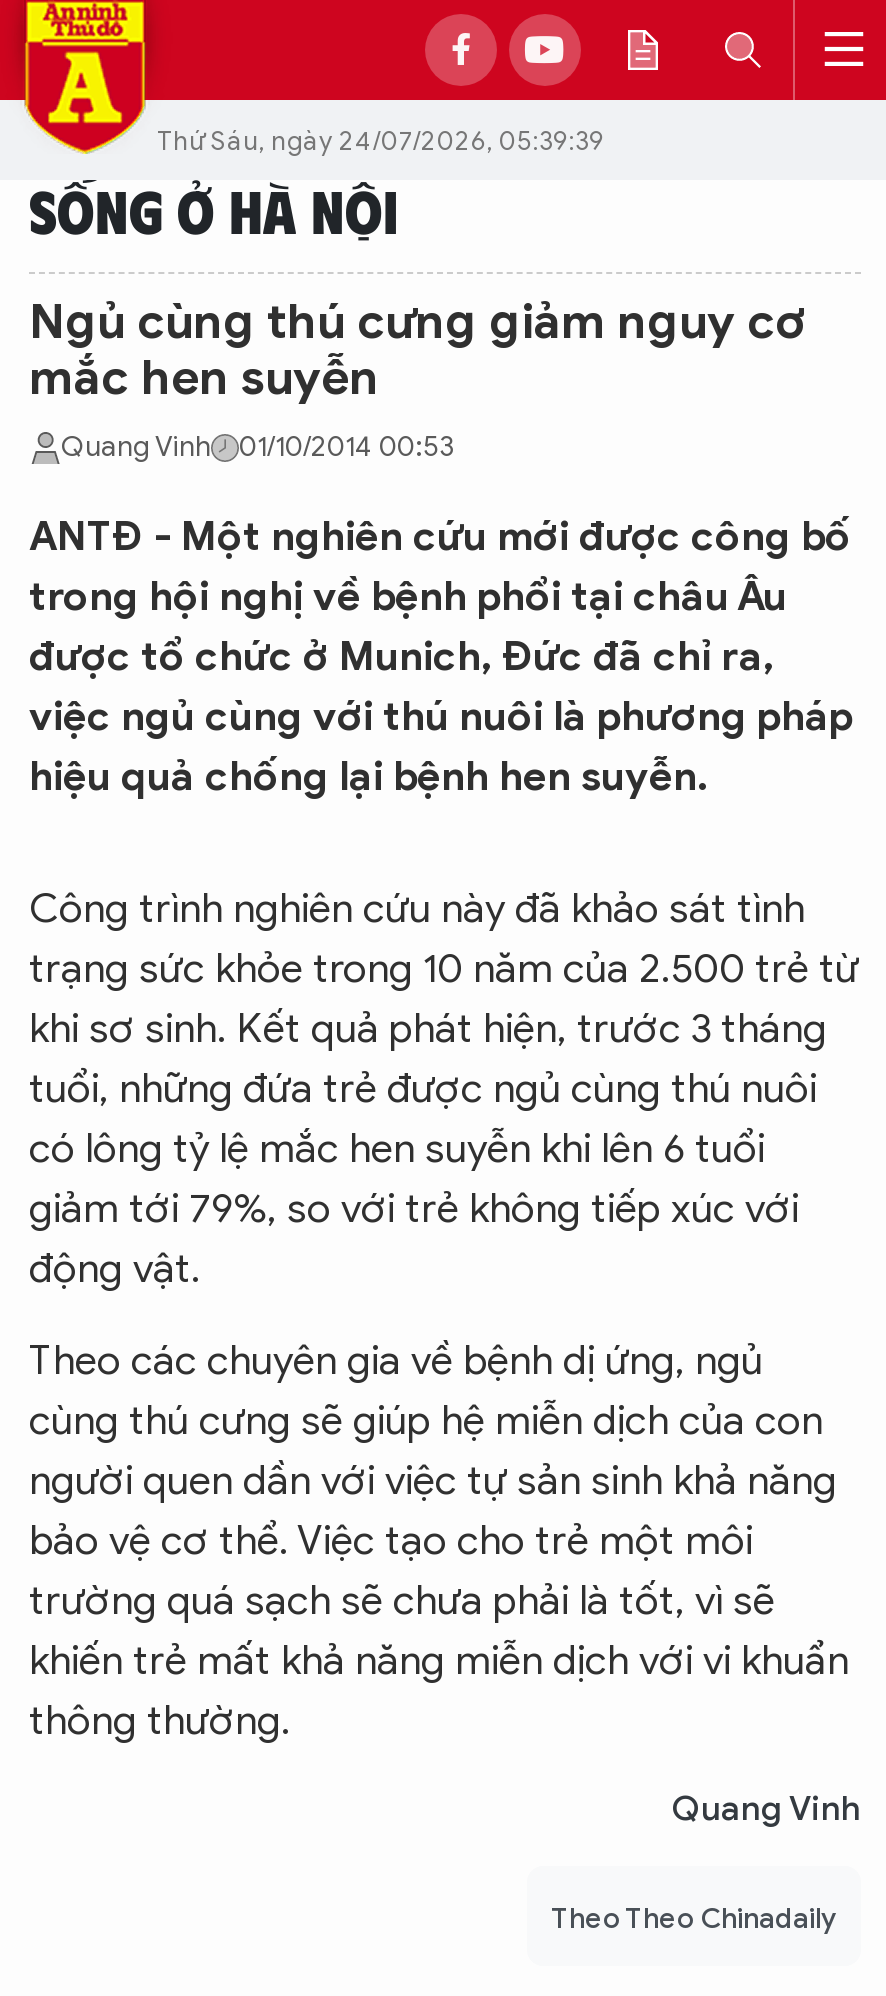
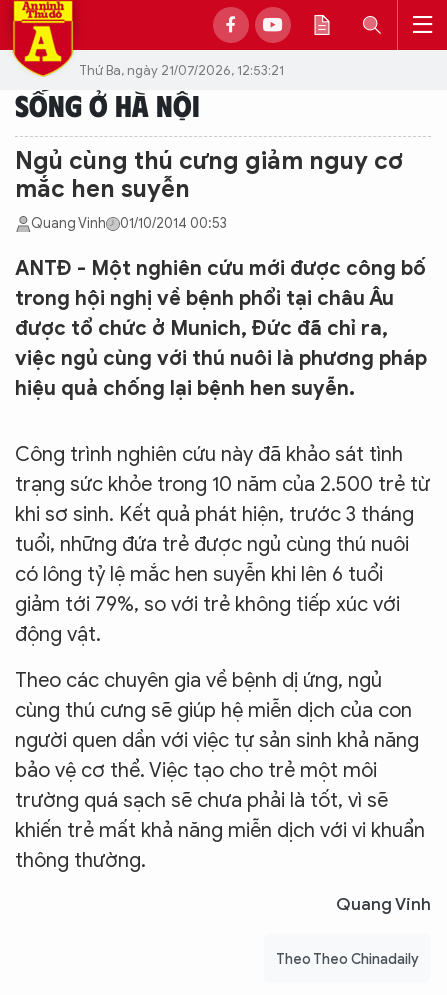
[157,123,605,157] Thứ Sáu, ngày 24/07/2026, 05:39:39 -> [79,61,284,78] Thứ Ba, ngày 21/07/2026, 12:53:21

